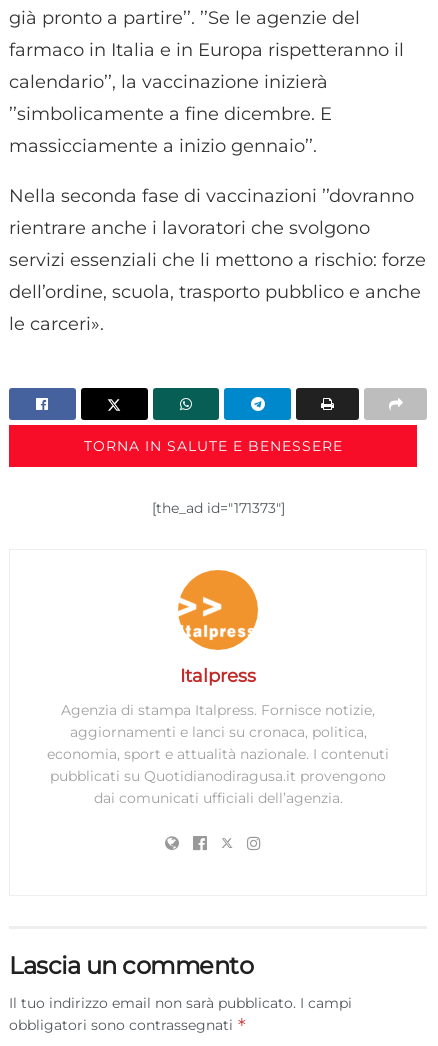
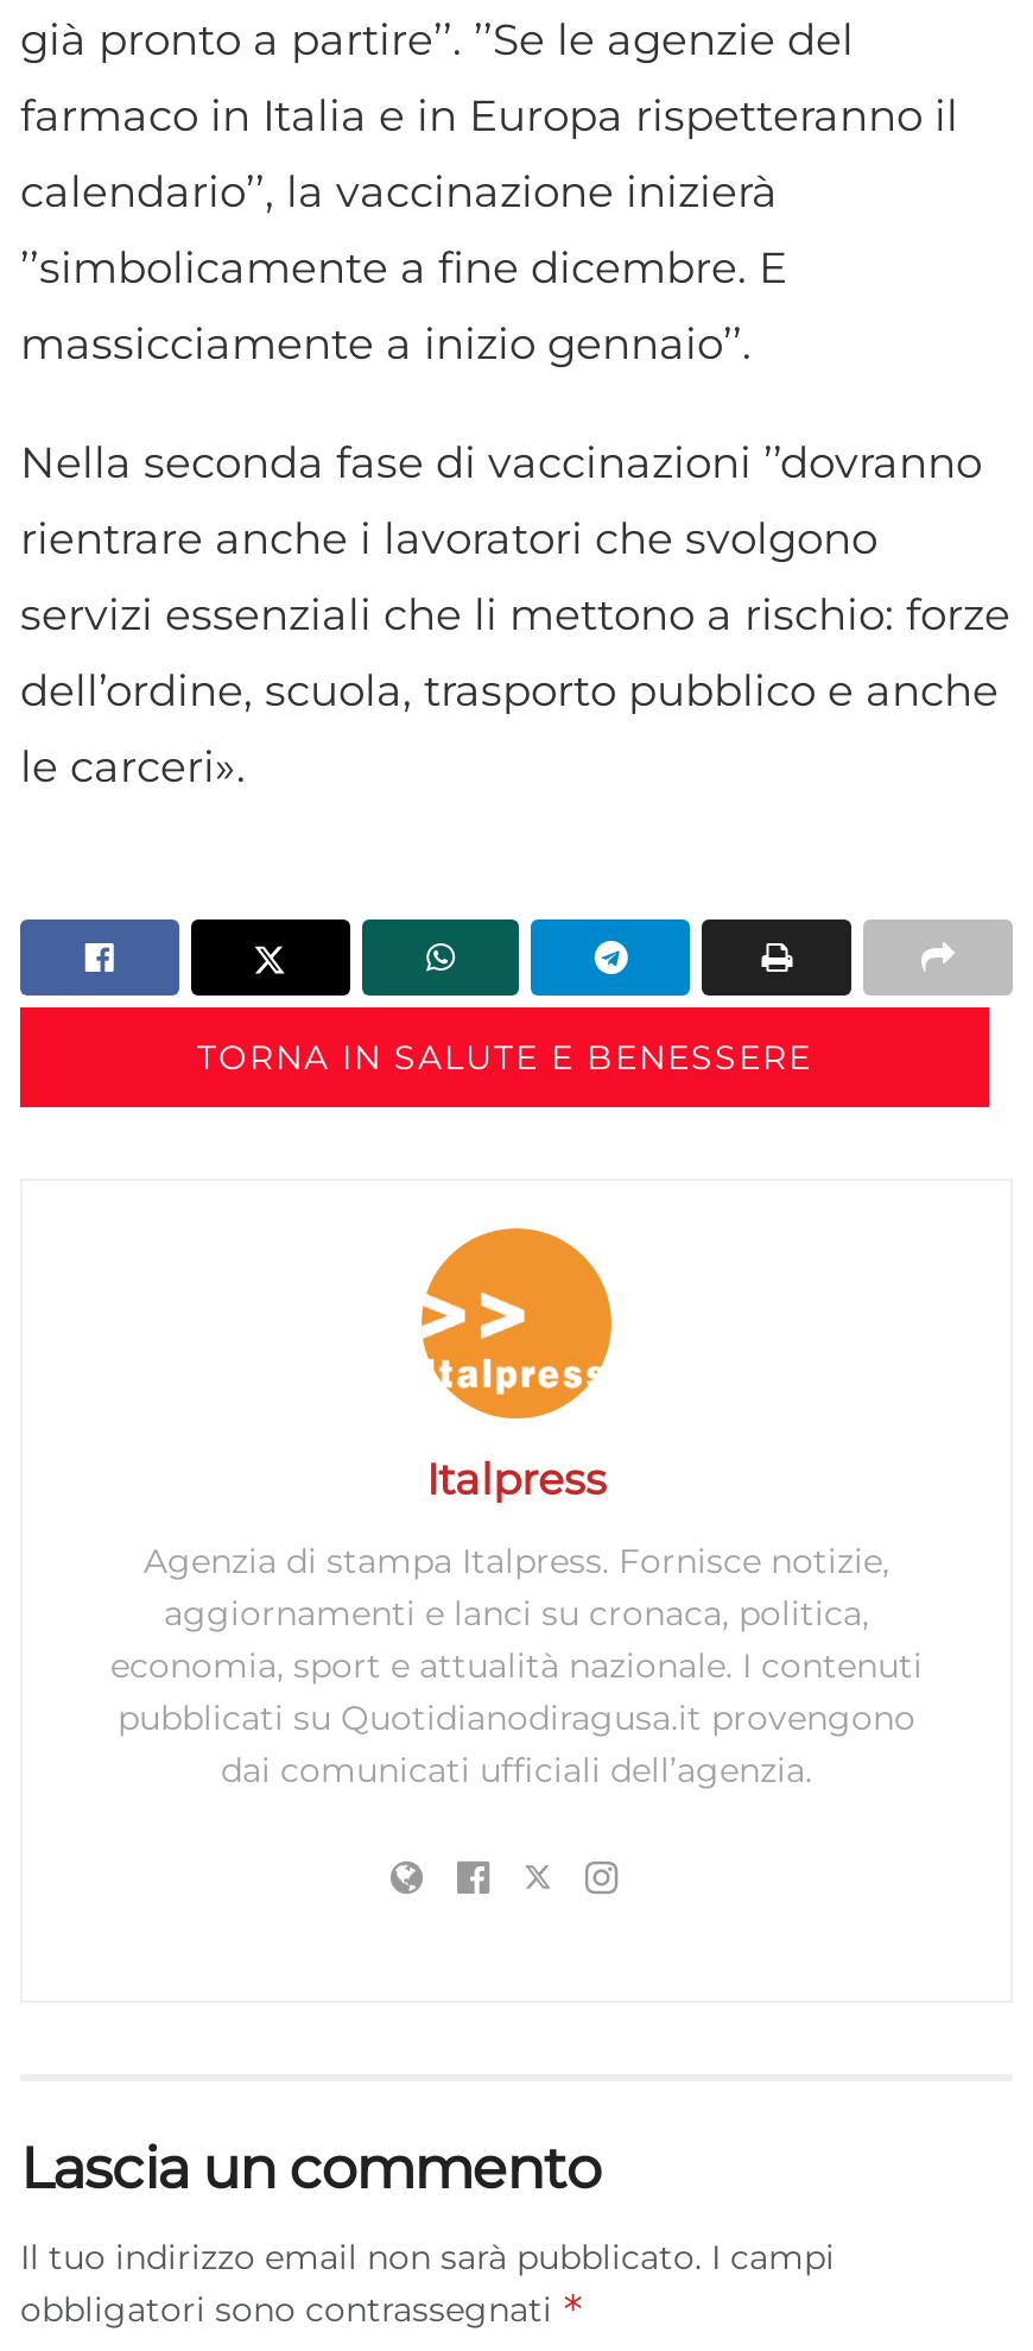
[151,499,284,517] [the_ad id="171373"] -> none

